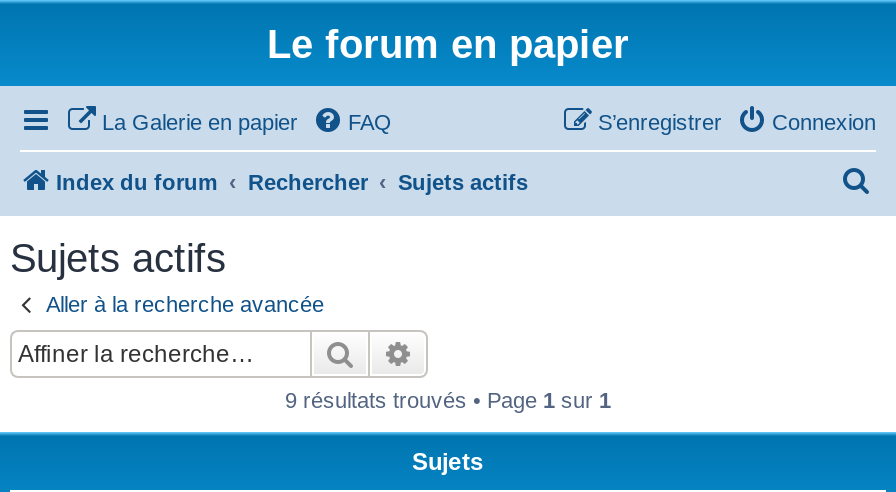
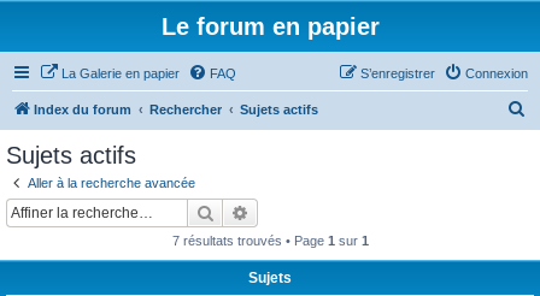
[285,387,611,411] 9 résultats trouvés • Page 1 sur 1 -> [172,233,368,247] 7 résultats trouvés • Page 1 sur 1

